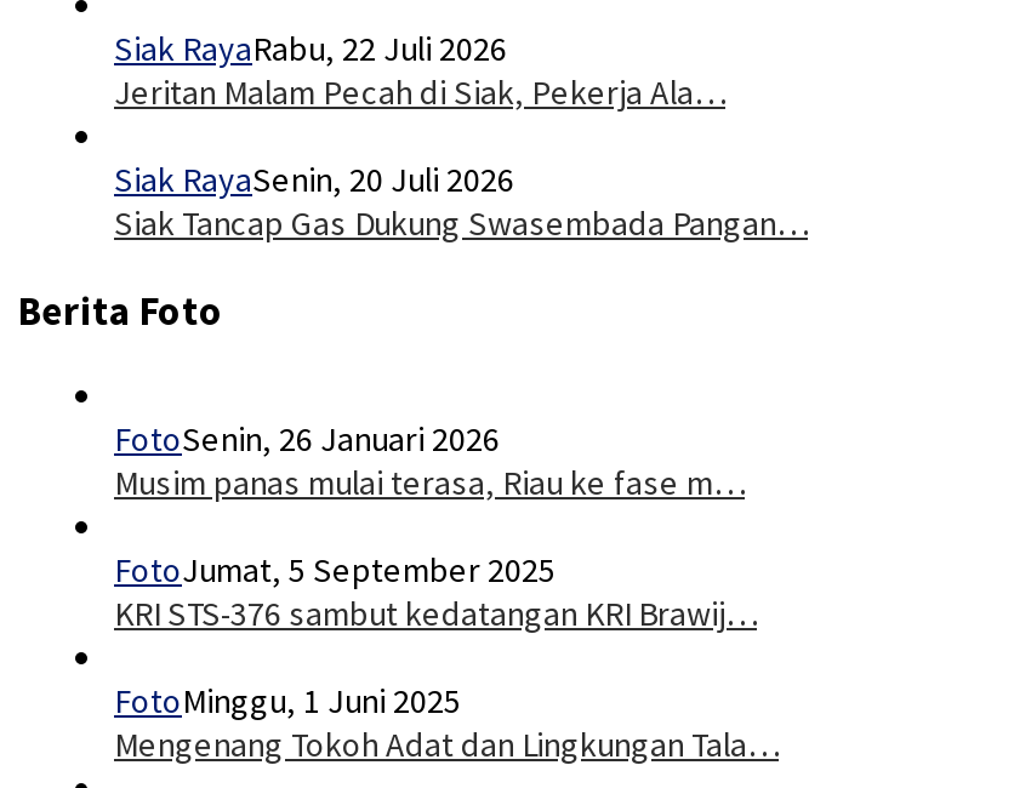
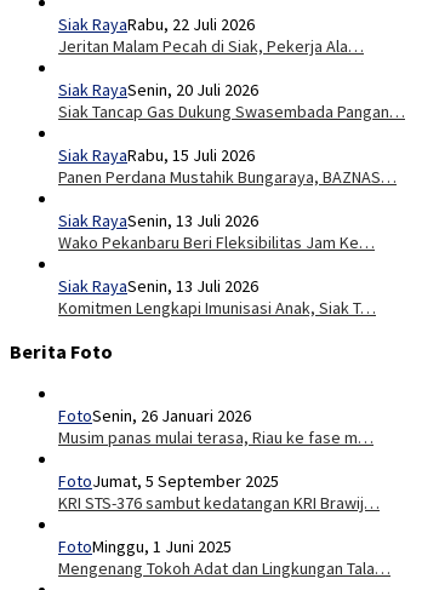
none -> [58,144,397,319] Siak RayaRabu, 15 Juli 2026 | Panen Perdana Mustahik Bungaraya, BAZNAS… | Siak RayaSenin, 13 Juli 2026 | Wako Pekanbaru Beri Fleksibilitas Jam Ke… | Siak RayaSenin, 13 Juli 2026 | Komitmen Lengkapi Imunisasi Anak, Siak T…

